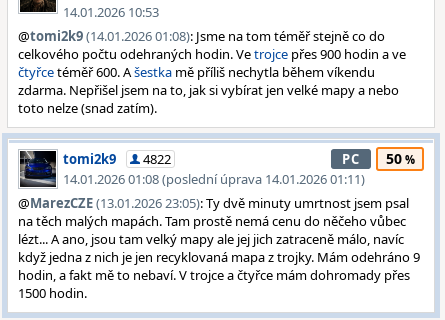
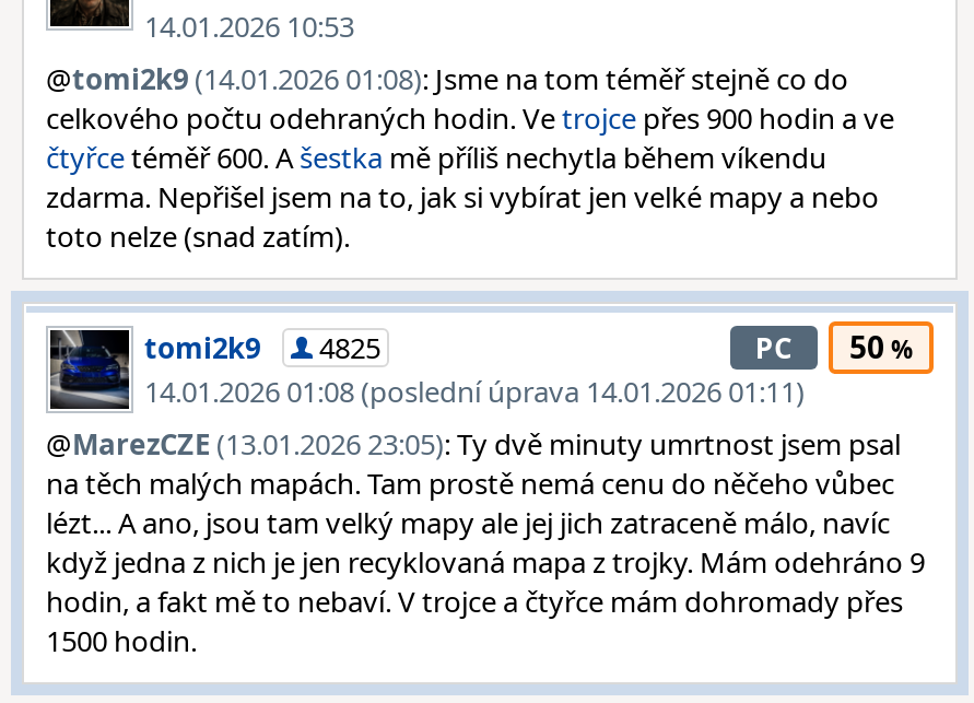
[63,150,171,168] tomi2k9 4822 -> [144,328,380,367] tomi2k9 4825

